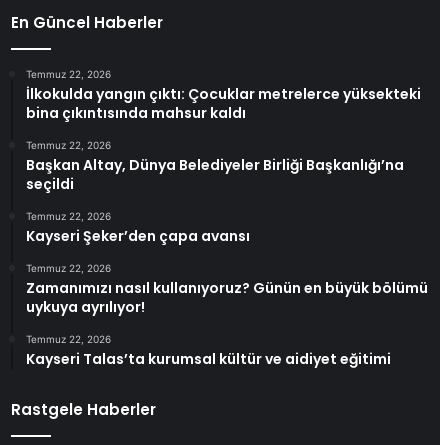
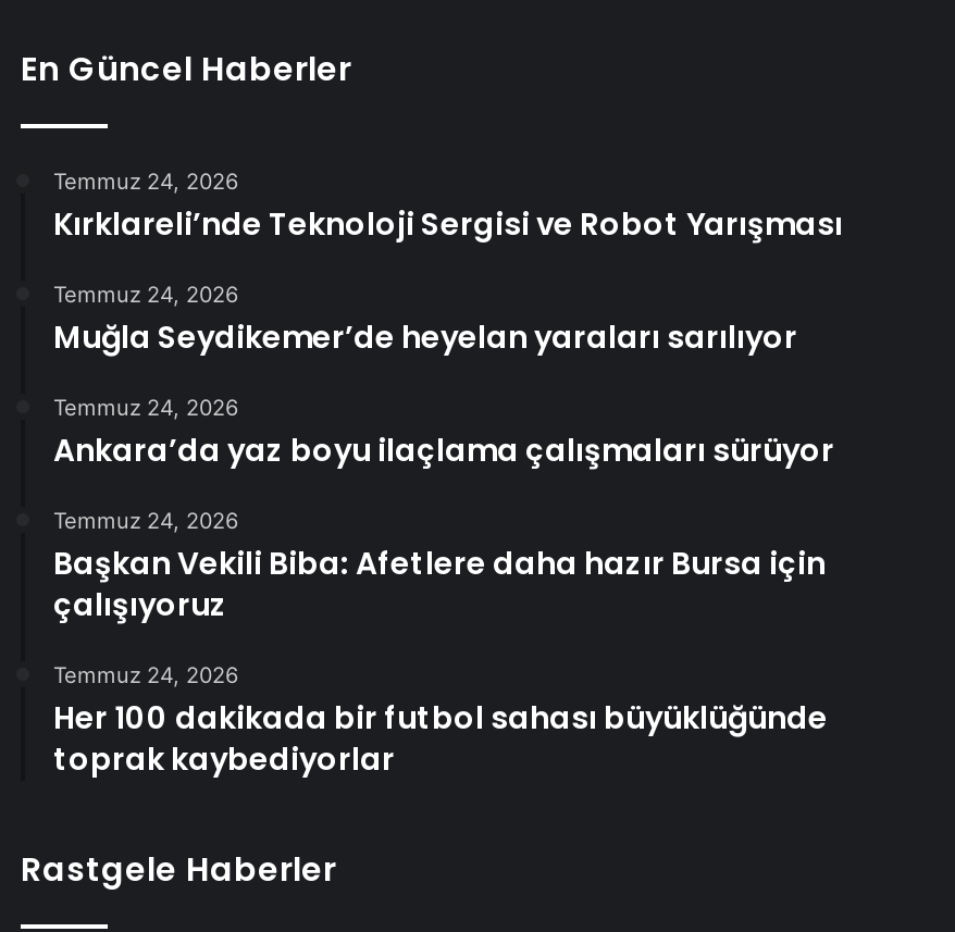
[26,68,421,123] Temmuz 22, 2026 | İlkokulda yangın çıktı: Çocuklar metrelerce yüksekteki | bina çıkıntısında mahsur kaldı -> [53,168,843,246] Temmuz 24, 2026 | Kırklareli’nde Teknoloji Sergisi ve Robot Yarışması
[26,139,404,194] Temmuz 22, 2026 | Başkan Altay, Dünya Belediyeler Birliği Başkanlığı’na | seçildi -> [53,281,797,360] Temmuz 24, 2026 | Muğla Seydikemer’de heyelan yaraları sarılıyor
[26,210,250,246] Temmuz 22, 2026 | Kayseri Şeker’den çapa avansı -> [53,394,834,473] Temmuz 24, 2026 | Ankara’da yaz boyu ilaçlama çalışmaları sürüyor
[26,262,428,317] Temmuz 22, 2026 | Zamanımızı nasıl kullanıyoruz? Günün en büyük bölümü | uykuya ayrılıyor! -> [53,507,826,627] Temmuz 24, 2026 | Başkan Vekili Biba: Afetlere daha hazır Bursa için | çalışıyoruz
[26,333,391,369] Temmuz 22, 2026 | Kayseri Talas’ta kurumsal kültür ve aidiyet eğitimi -> [53,662,828,781] Temmuz 24, 2026 | Her 100 dakikada bir futbol sahası büyüklüğünde | toprak kaybediyorlar

